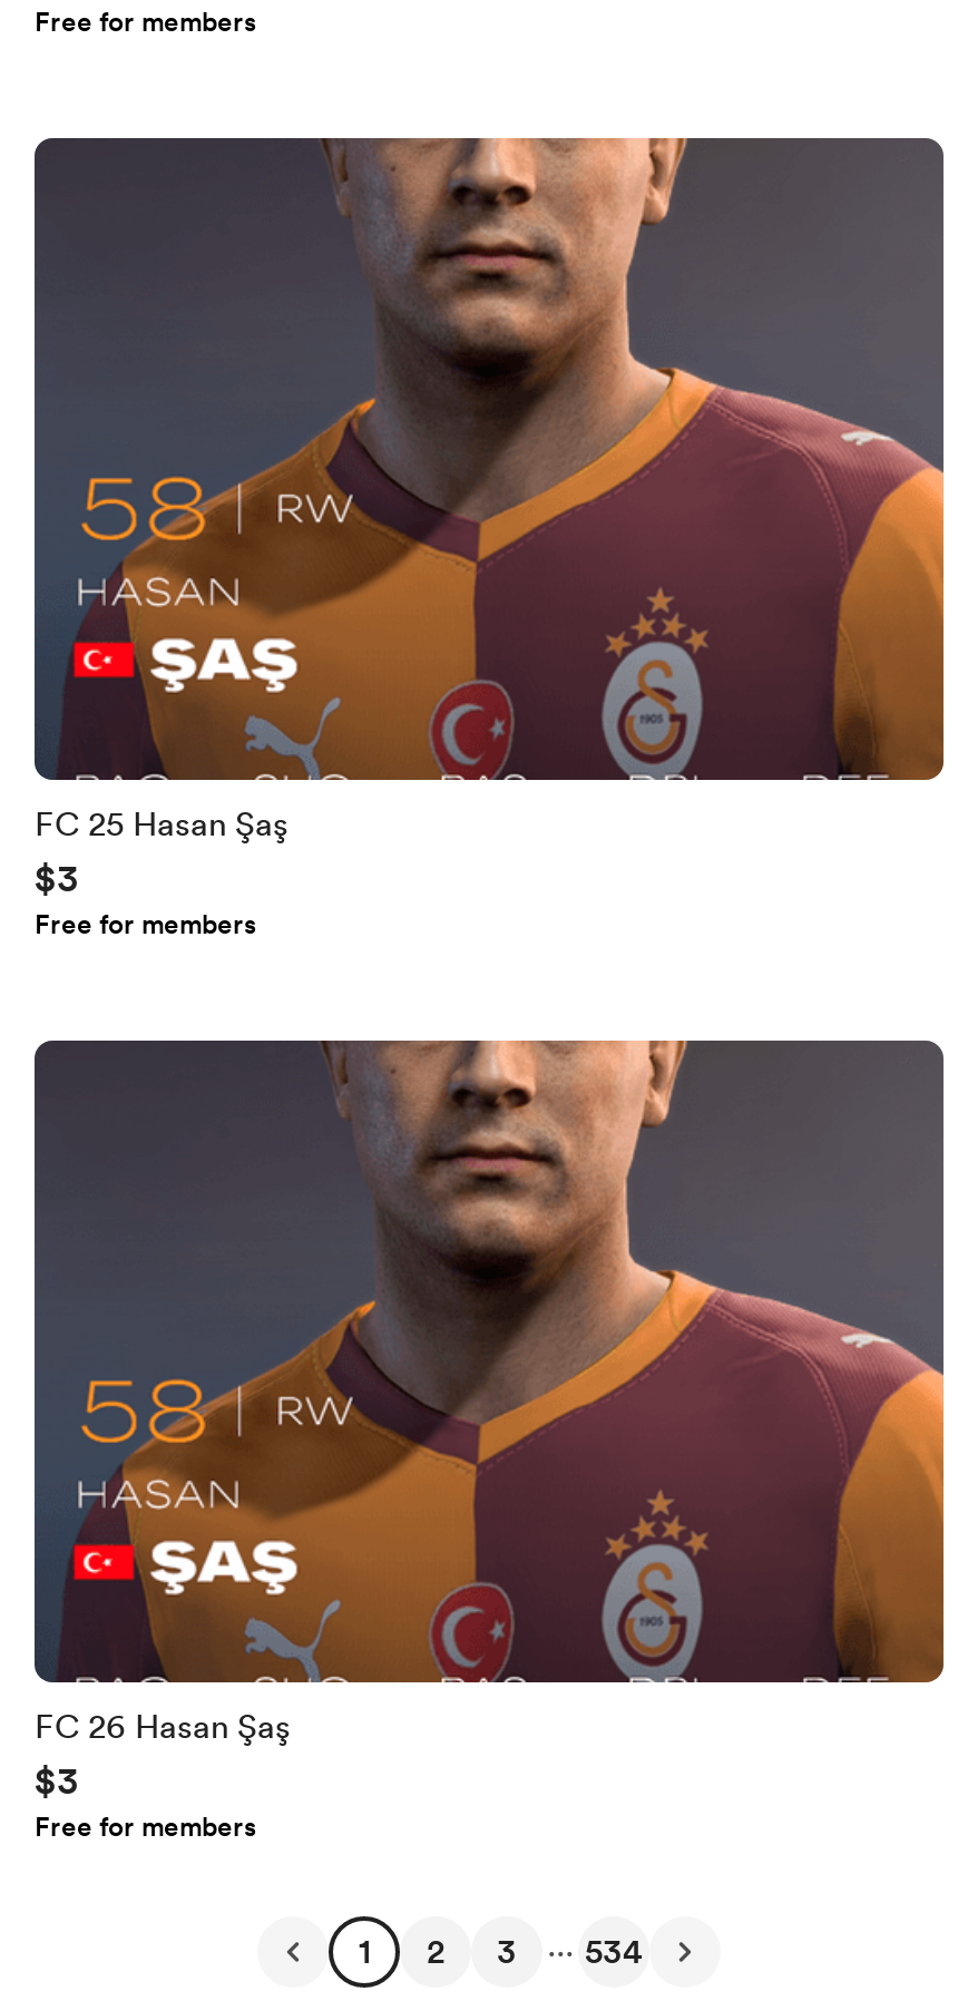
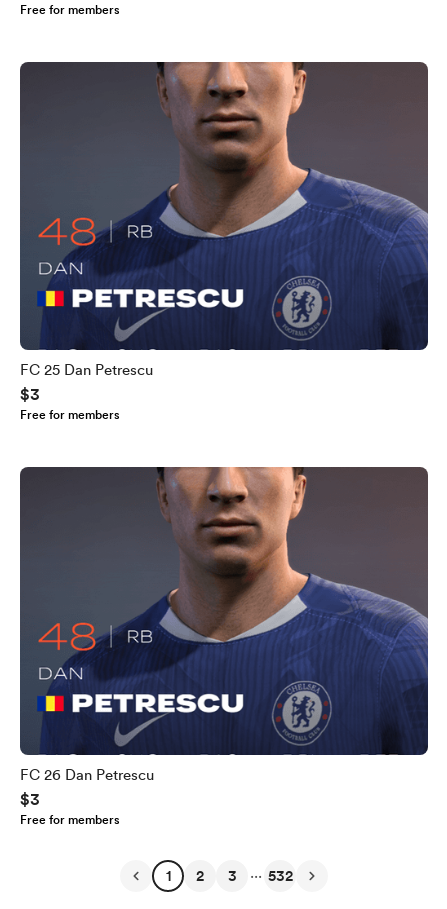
[35,136,946,845] [image] | FC 25 Hasan Şaş -> [20,61,429,379] [image] | FC 25 Dan Petrescu
[35,1038,946,1747] [image] | FC 26 Hasan Şaş -> [20,466,429,784] [image] | FC 26 Dan Petrescu
[359,1919,643,1972] 1 2 3 ... 534 -> [165,861,292,885] 1 2 3 ... 532

